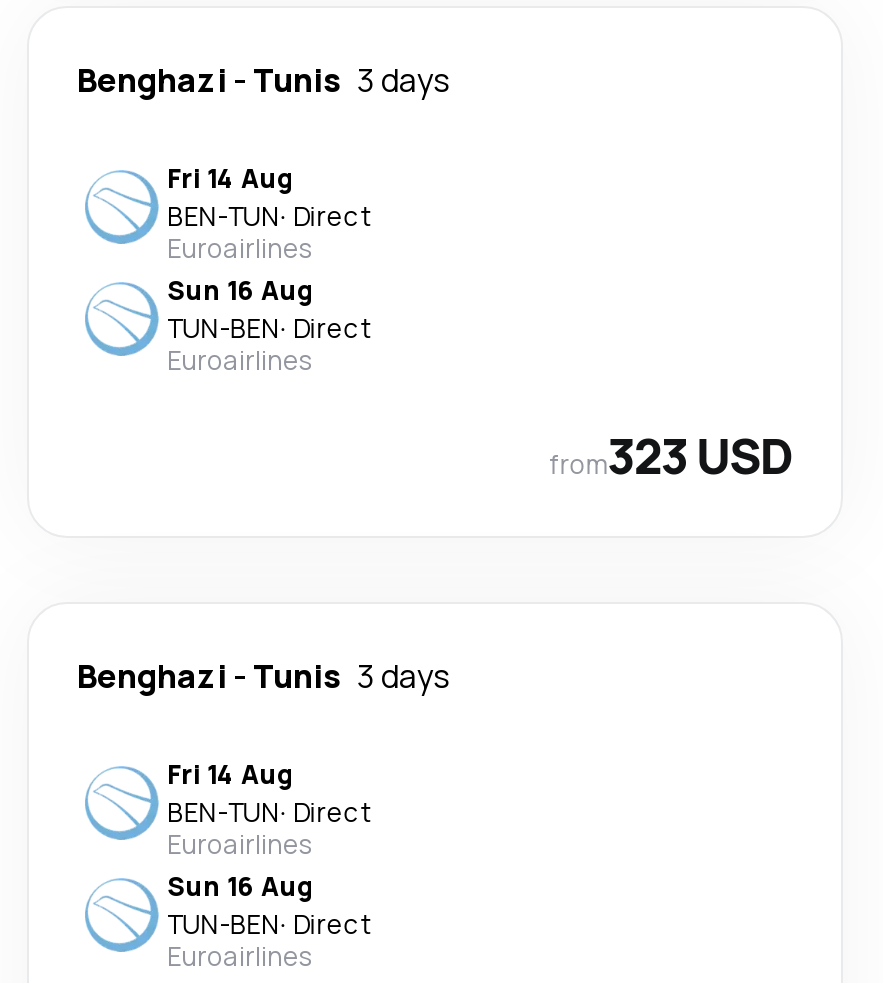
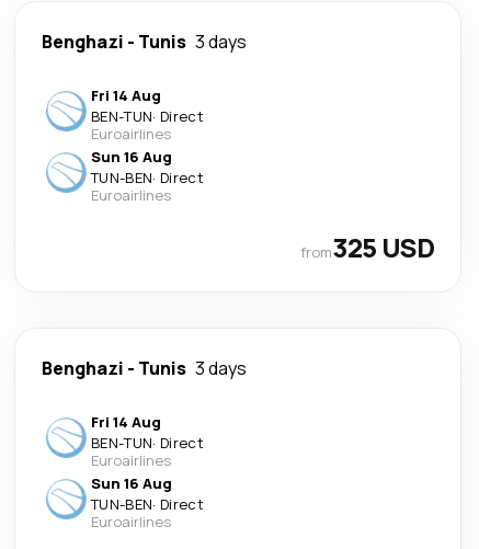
[549,421,793,487] from323 USD -> [301,229,434,265] from325 USD

